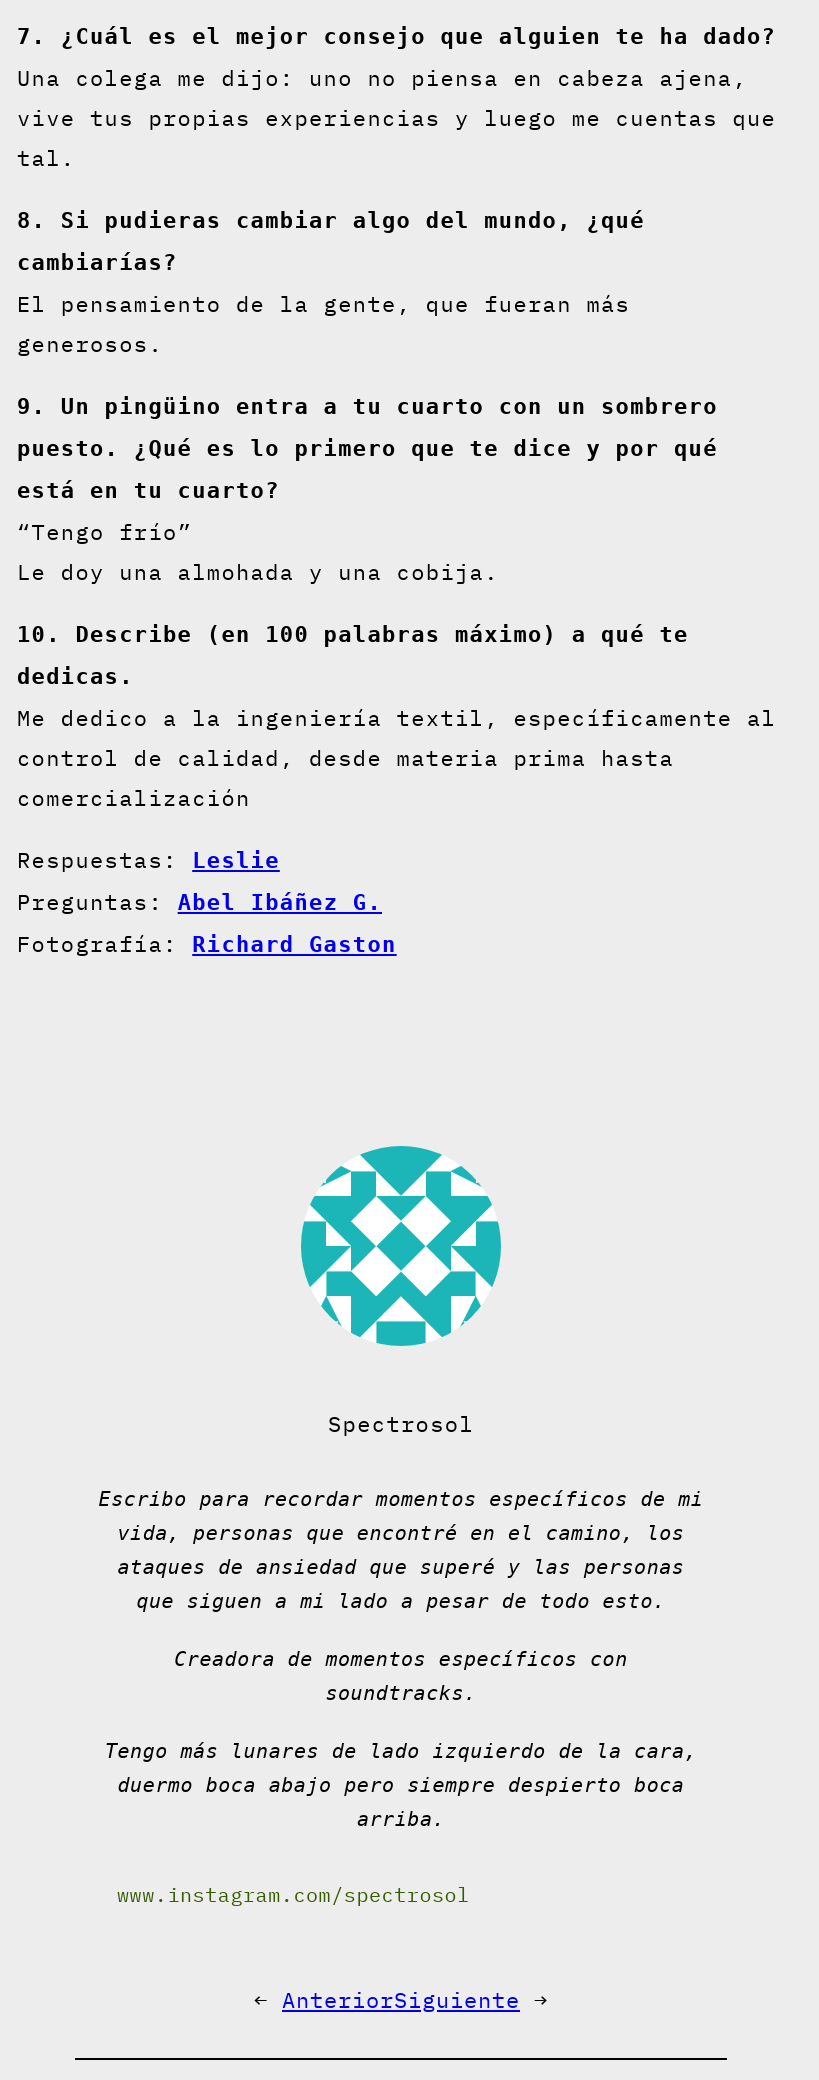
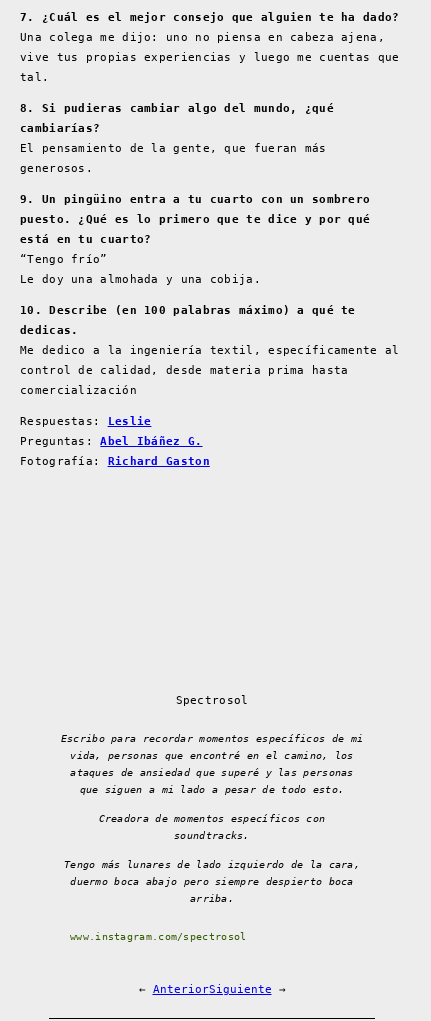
[299,1144,503,1348] [image] -> none

